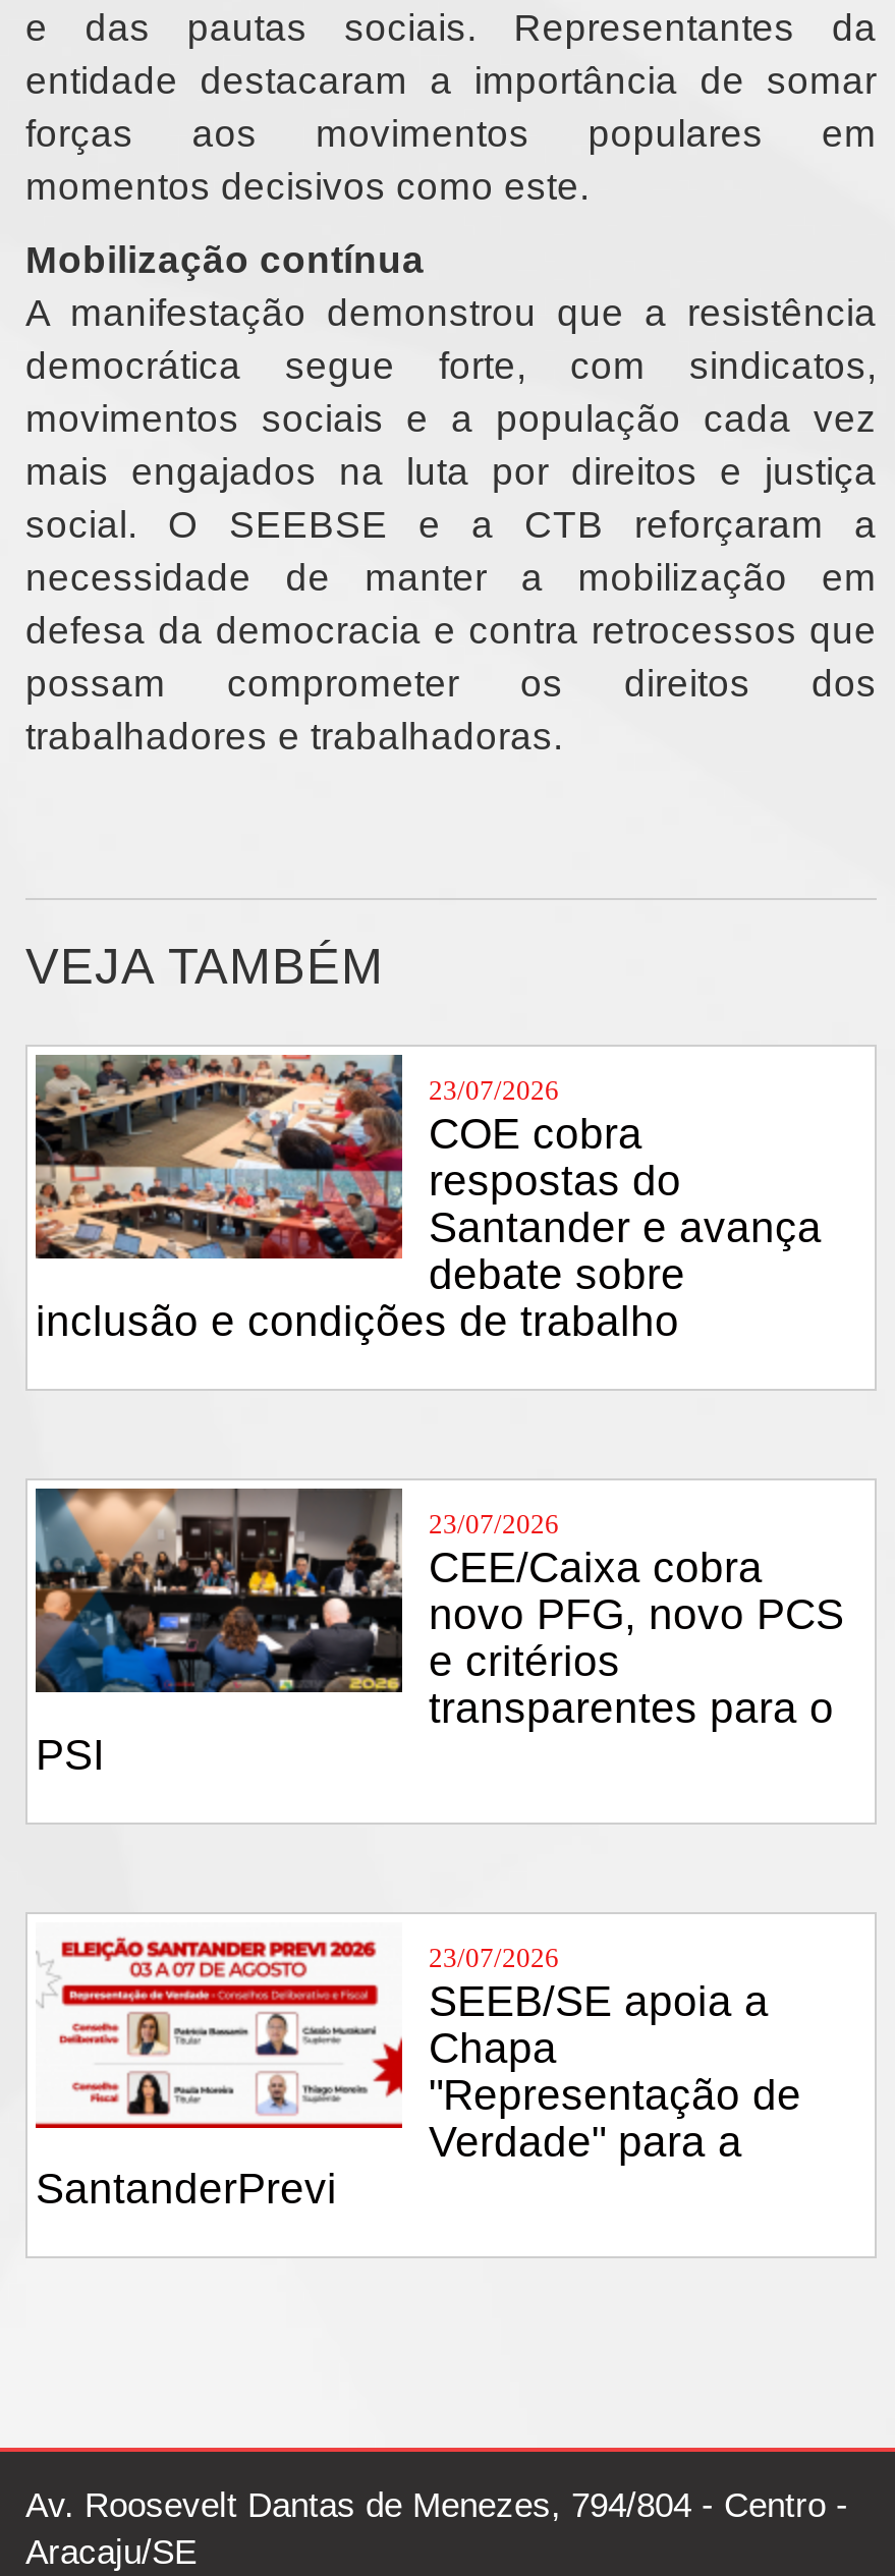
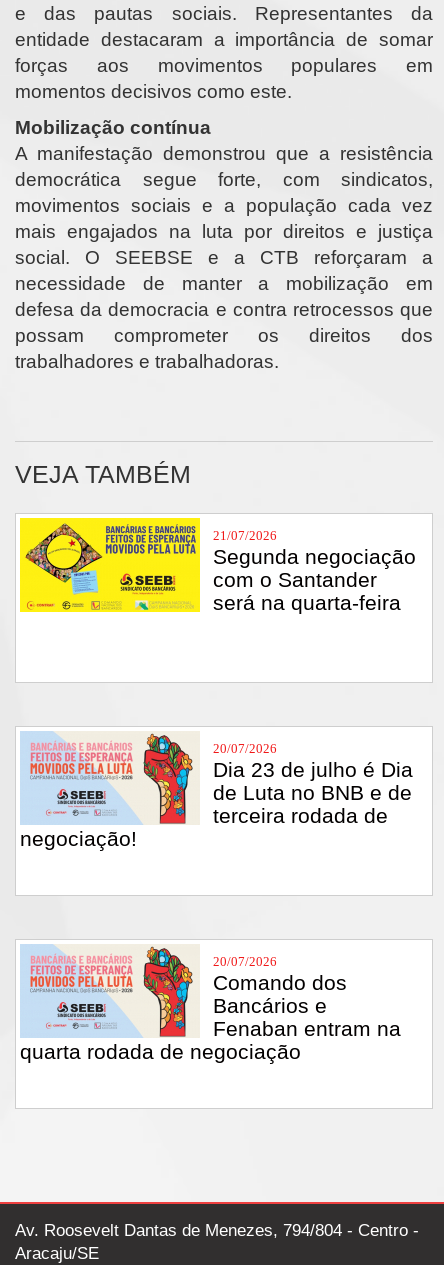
[34,1053,822,1344] [image] | 23/07/2026 | COE cobra | respostas do | Santander e avança | debate sobre | inclusão e condições de trabalho -> [19,517,416,618] [image] | 21/07/2026 | Segunda negociação | com o Santander | será na quarta-feira
[34,1487,844,1778] [image] | 23/07/2026 | CEE/Caixa cobra | novo PFG, novo PCS | e critérios | transparentes para o | PSI -> [20,731,413,850] [image] | 20/07/2026 | Dia 23 de julho é Dia | de Luta no BNB e de | terceira rodada de | negociação!
[36,1924,801,2211] [image] | 23/07/2026 | SEEB/SE apoia a | Chapa | "Representação de | Verdade" para a | SantanderPrevi -> [20,944,401,1063] [image] | 20/07/2026 | Comando dos | Bancários e | Fenaban entram na | quarta rodada de negociação

